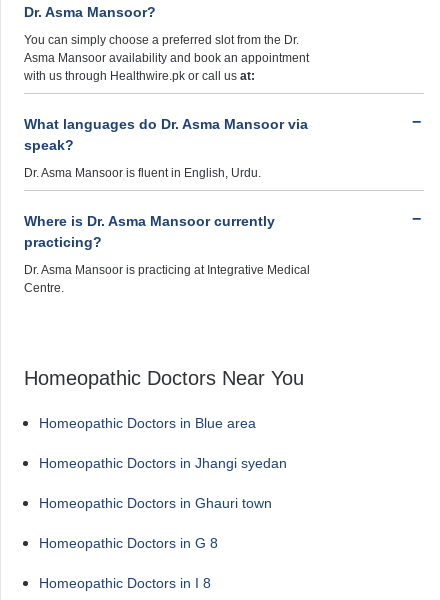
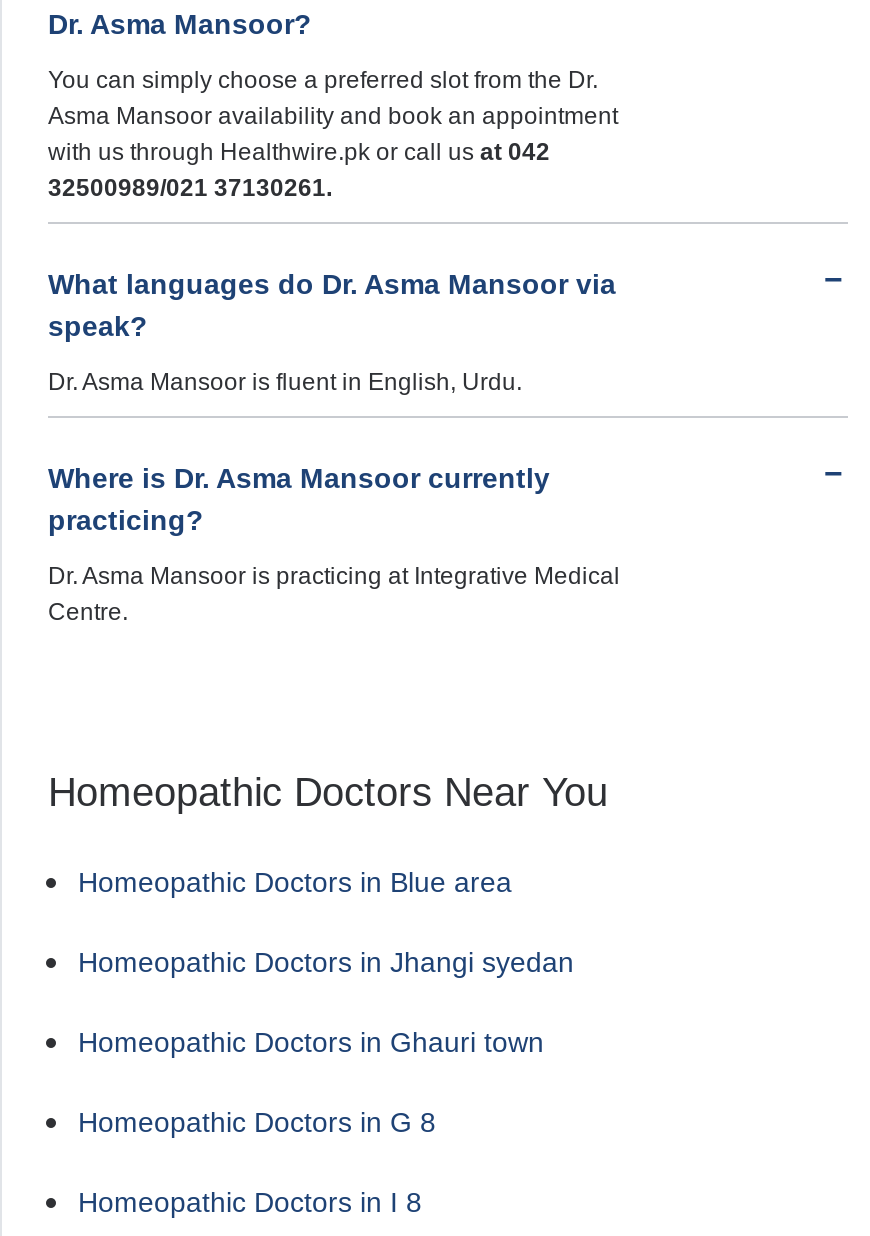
[24,69,255,83] with us through Healthwire.pk or call us at: -> [48,138,550,202] with us through Healthwire.pk or call us at 042 | 32500989/021 37130261.

